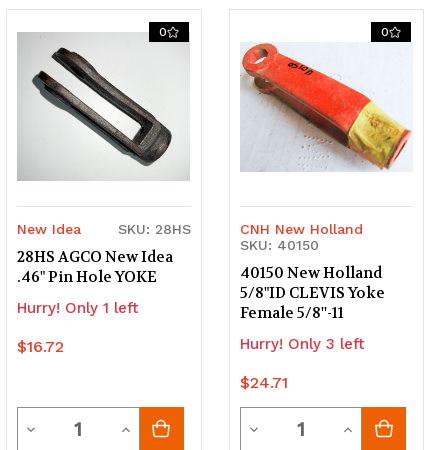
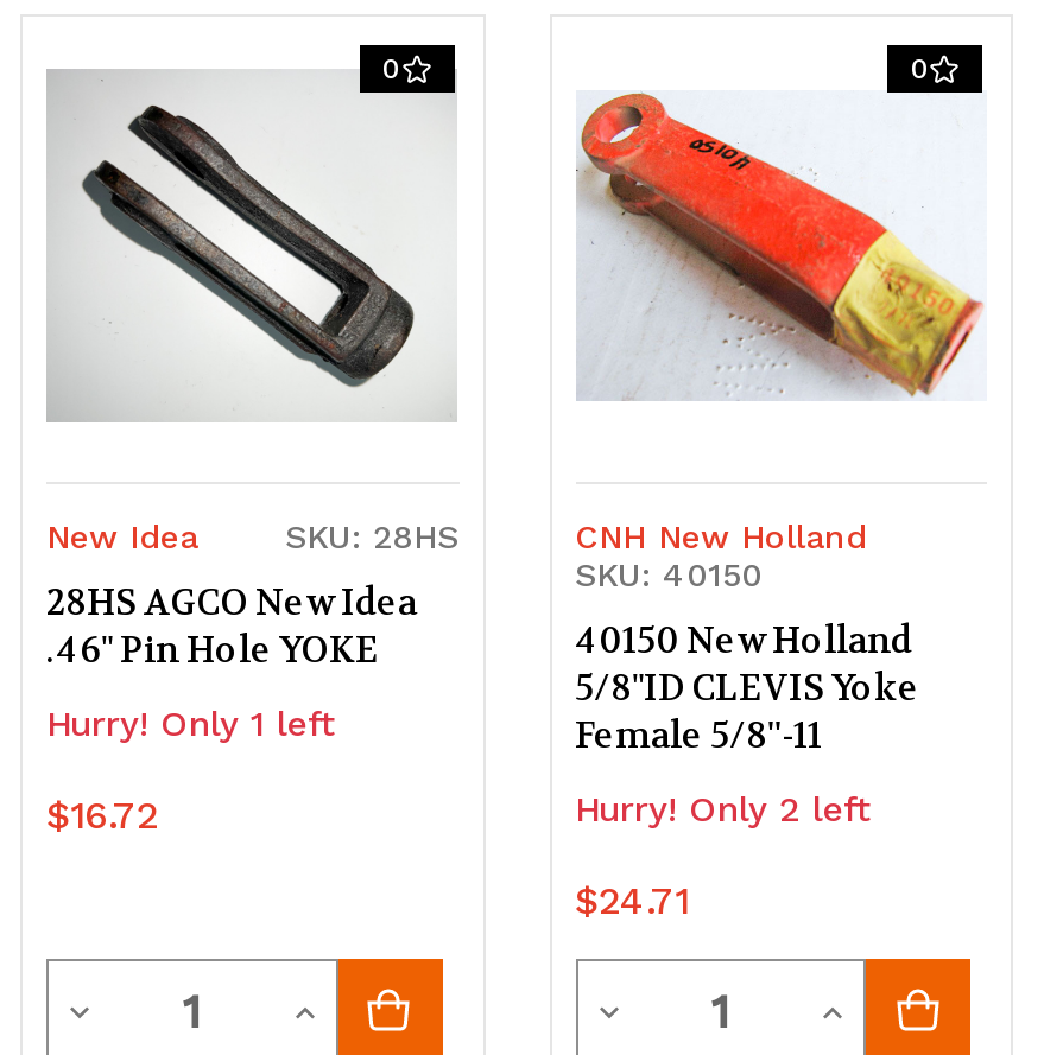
[239,335,364,353] Hurry! Only 3 left -> [575,789,872,832] Hurry! Only 2 left

